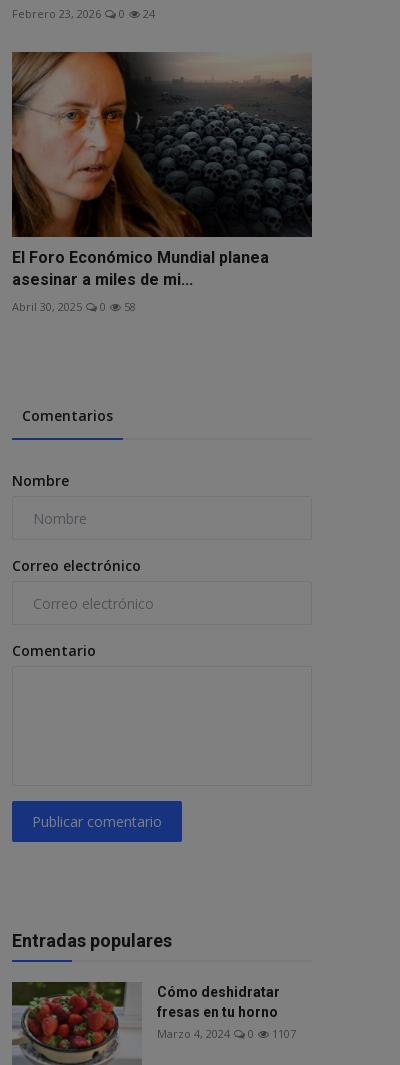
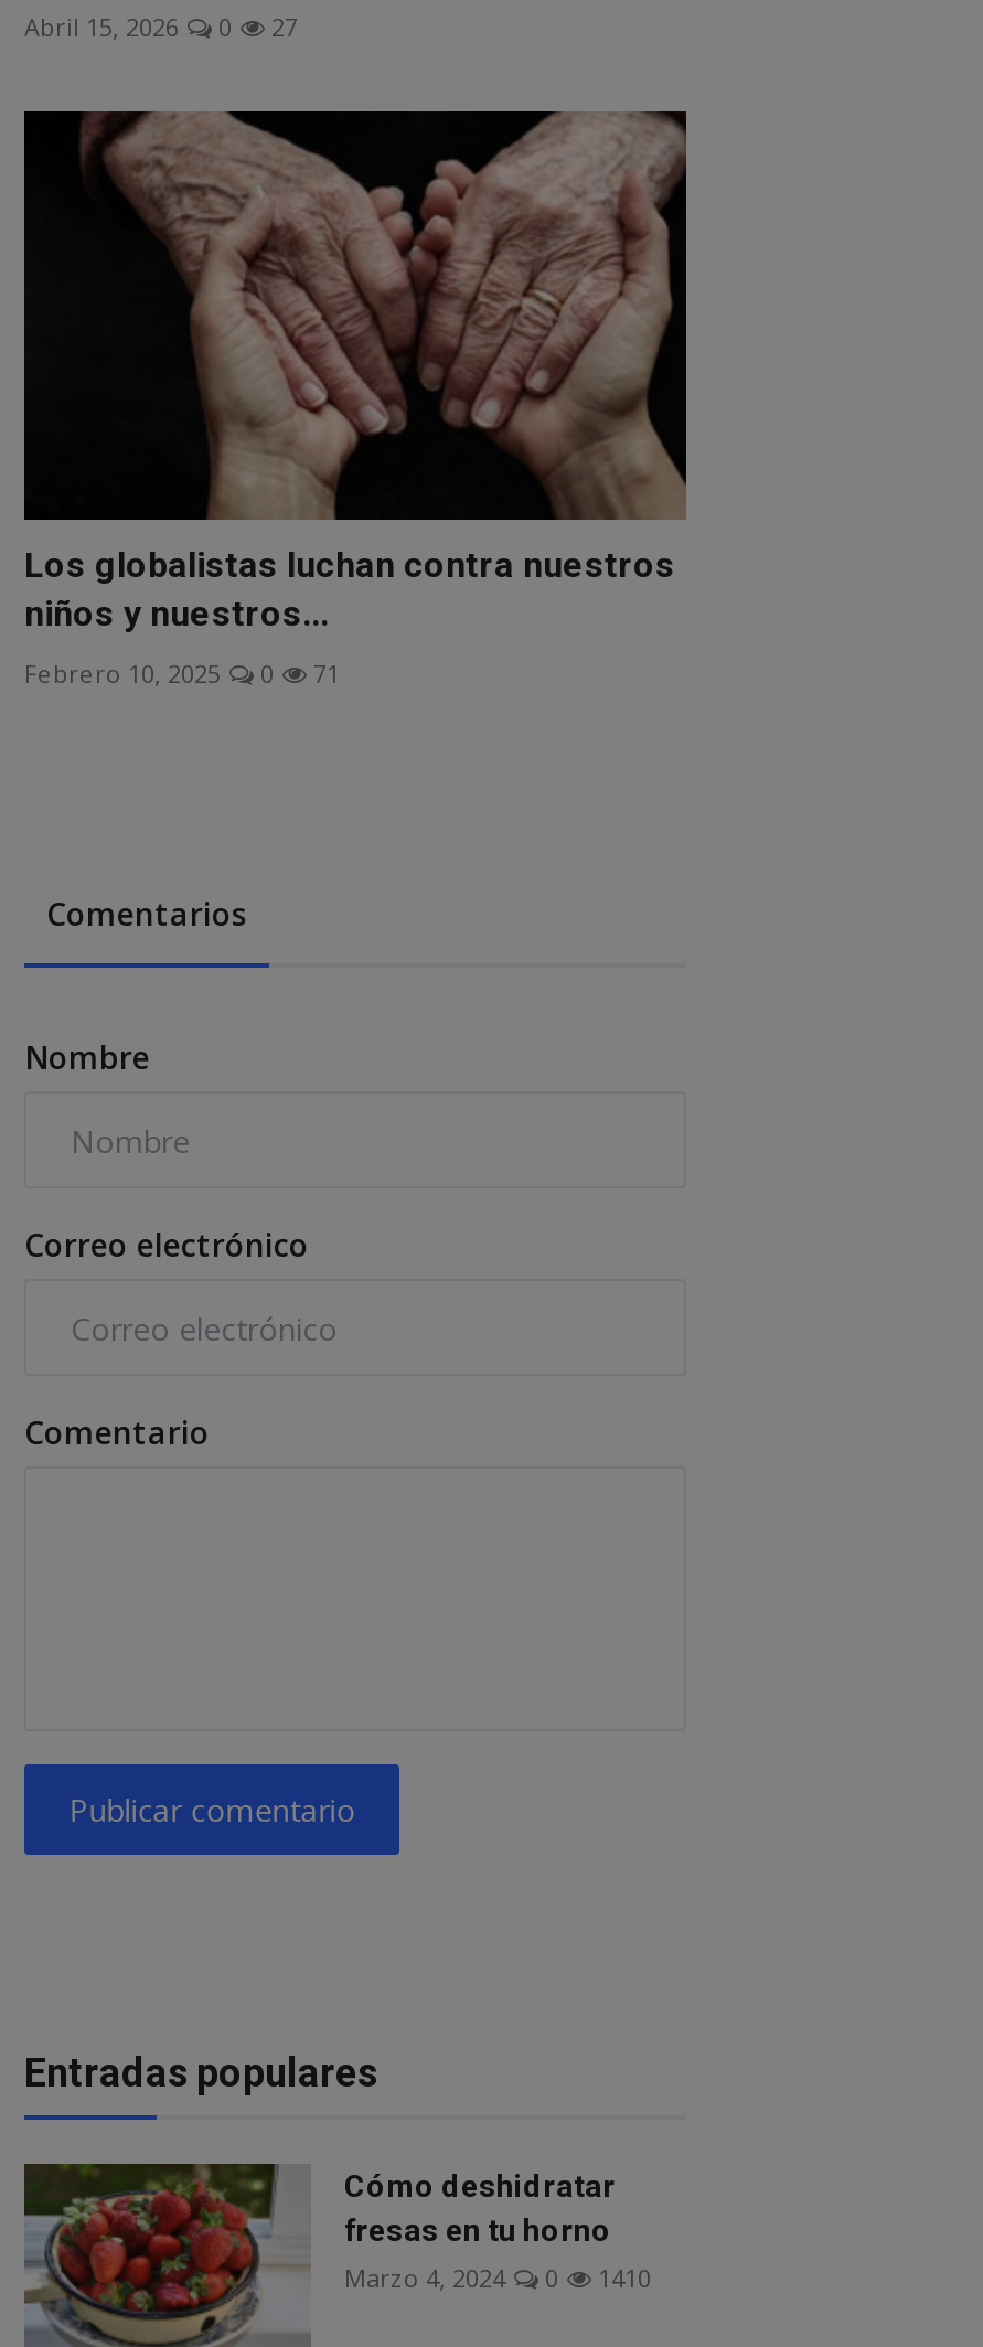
[12,6,101,21] Febrero 23, 2026 -> [24,9,179,43] Abril 15, 2026
[140,6,155,21] 24 -> [265,9,298,43] 27
[11,51,313,289] [image] | El Foro Económico Mundial planea | asesinar a miles de mi... -> [22,109,688,636] [image] | Los globalistas luchan contra nuestros | niños y nuestros...
[12,299,82,314] Abril 30, 2025 -> [24,658,221,691] Febrero 10, 2025
[121,299,136,314] 58 -> [307,658,340,691] 71
[157,1026,296,1041] Marzo 4, 2024 0 1107 -> [344,2260,651,2293] Marzo 4, 2024 0 1410

